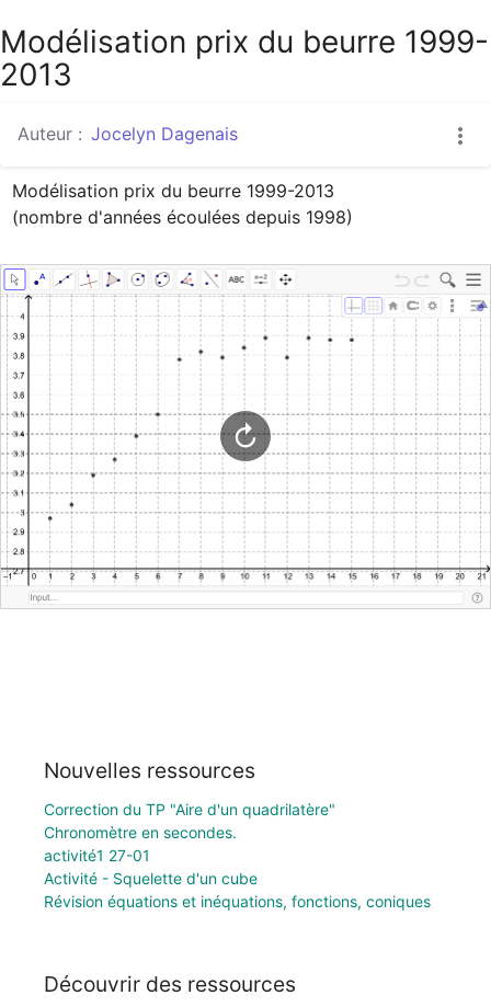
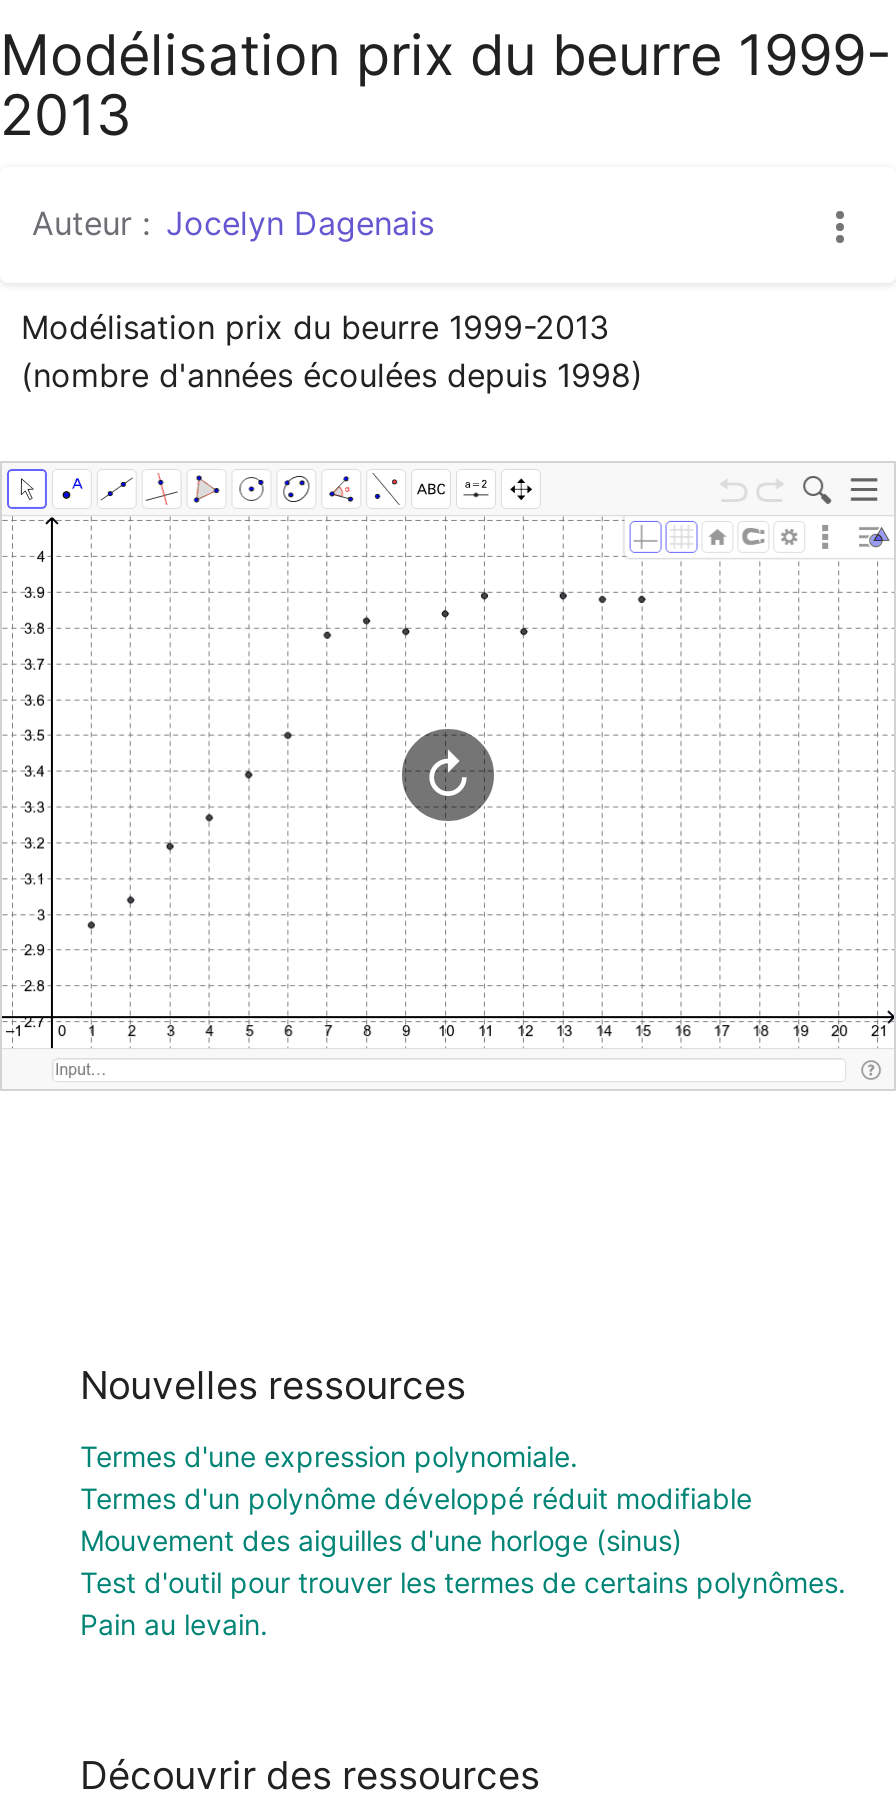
[44,800,431,910] Correction du TP "Aire d'un quadrilatère" | Chronomètre en secondes. | activité1 27-01 | Activité - Squelette d'un cube | Révision équations et inéquations, fonctions, coniques -> [80,1439,846,1641] Termes d'une expression polynomiale. | Termes d'un polynôme développé réduit modifiable | Mouvement des aiguilles d'une horloge (sinus) | Test d'outil pour trouver les termes de certains polynômes. | Pain au levain.

